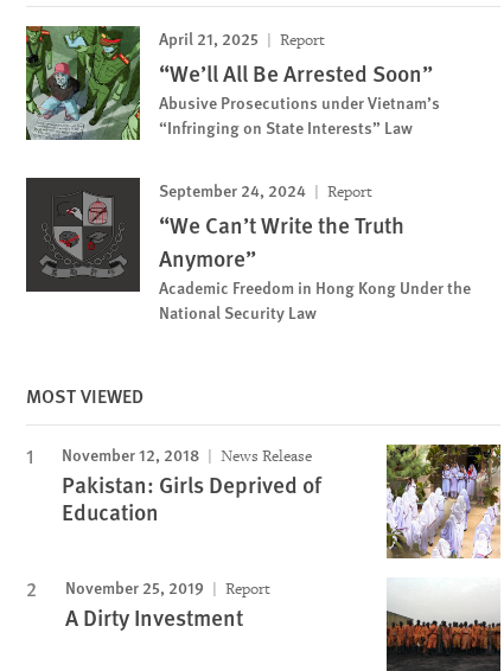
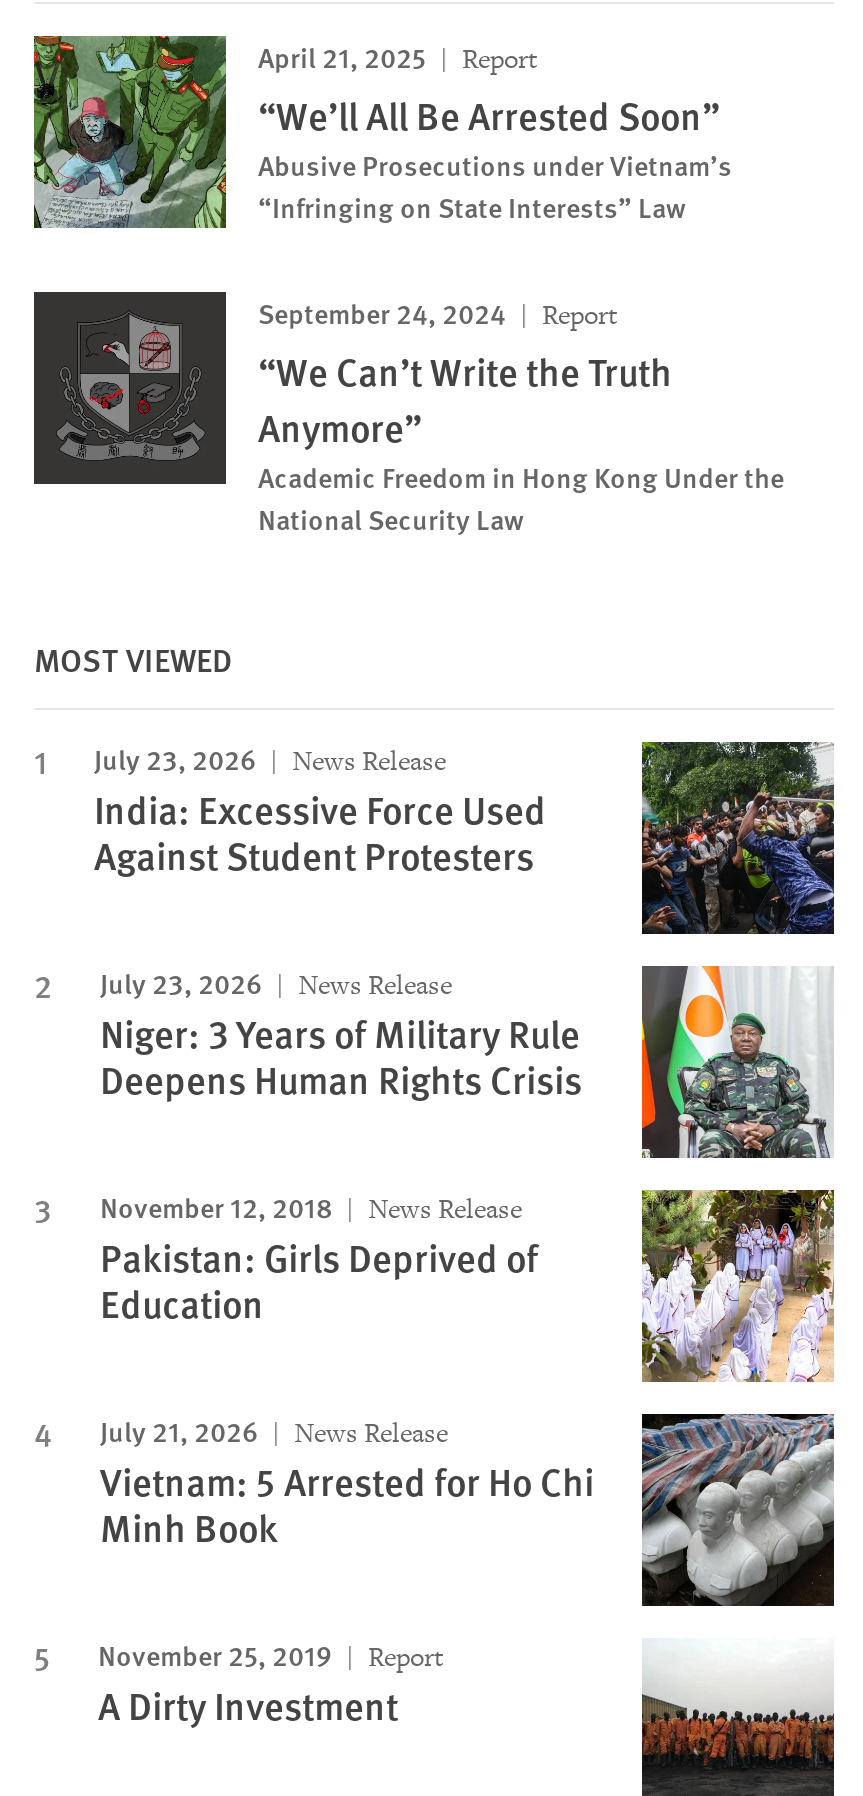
none -> [94,738,836,1106] [image] | July 23, 2026 | News Release | India: Excessive Force Used | Against Student Protesters | July 23, 2026 | News Release | Niger: 3 Years of Military Rule | Deepens Human Rights Crisis
none -> [640,964,834,1160] [image]
none -> [100,1410,836,1608] [image] | July 21, 2026 | News Release | Vietnam: 5 Arrested for Ho Chi | Minh Book

